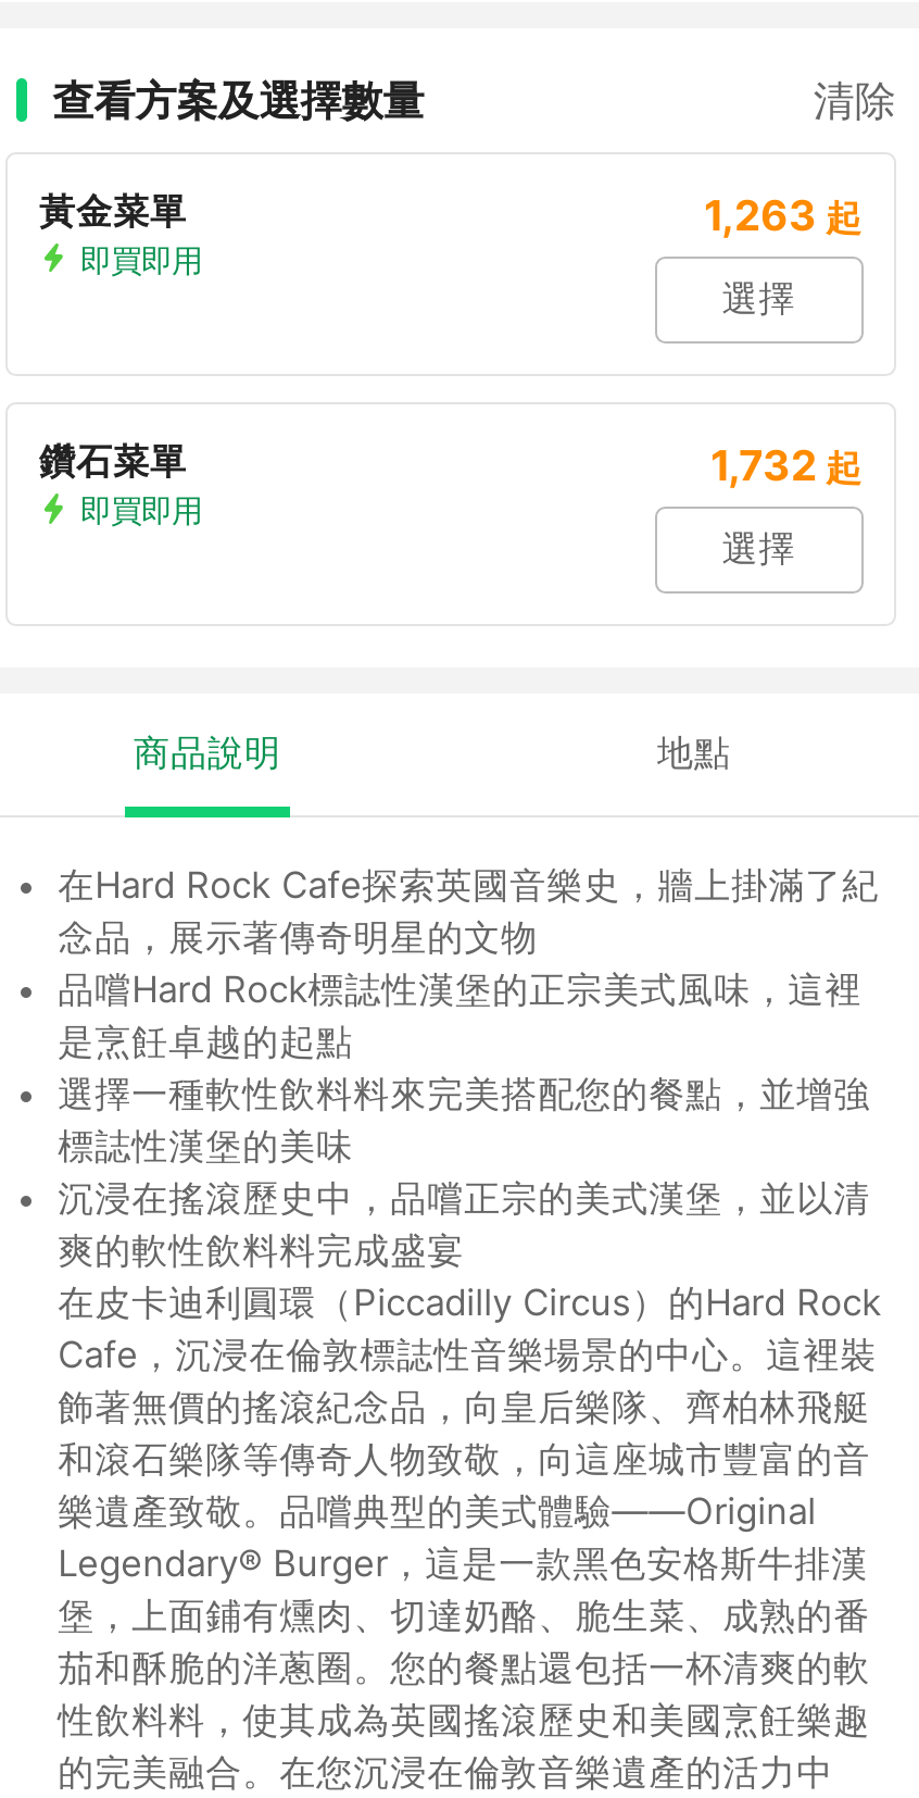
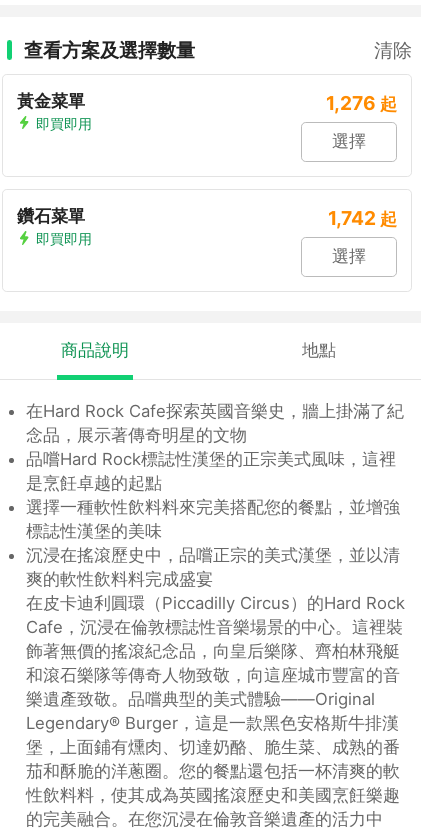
[704,189,863,241] 1,263 起 -> [325,91,396,115] 1,276 起
[710,439,863,491] 1,732 起 -> [327,206,396,230] 1,742 起

